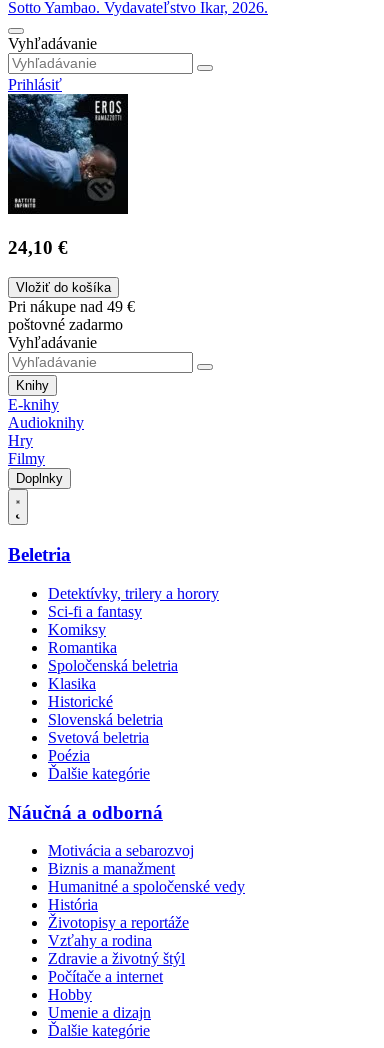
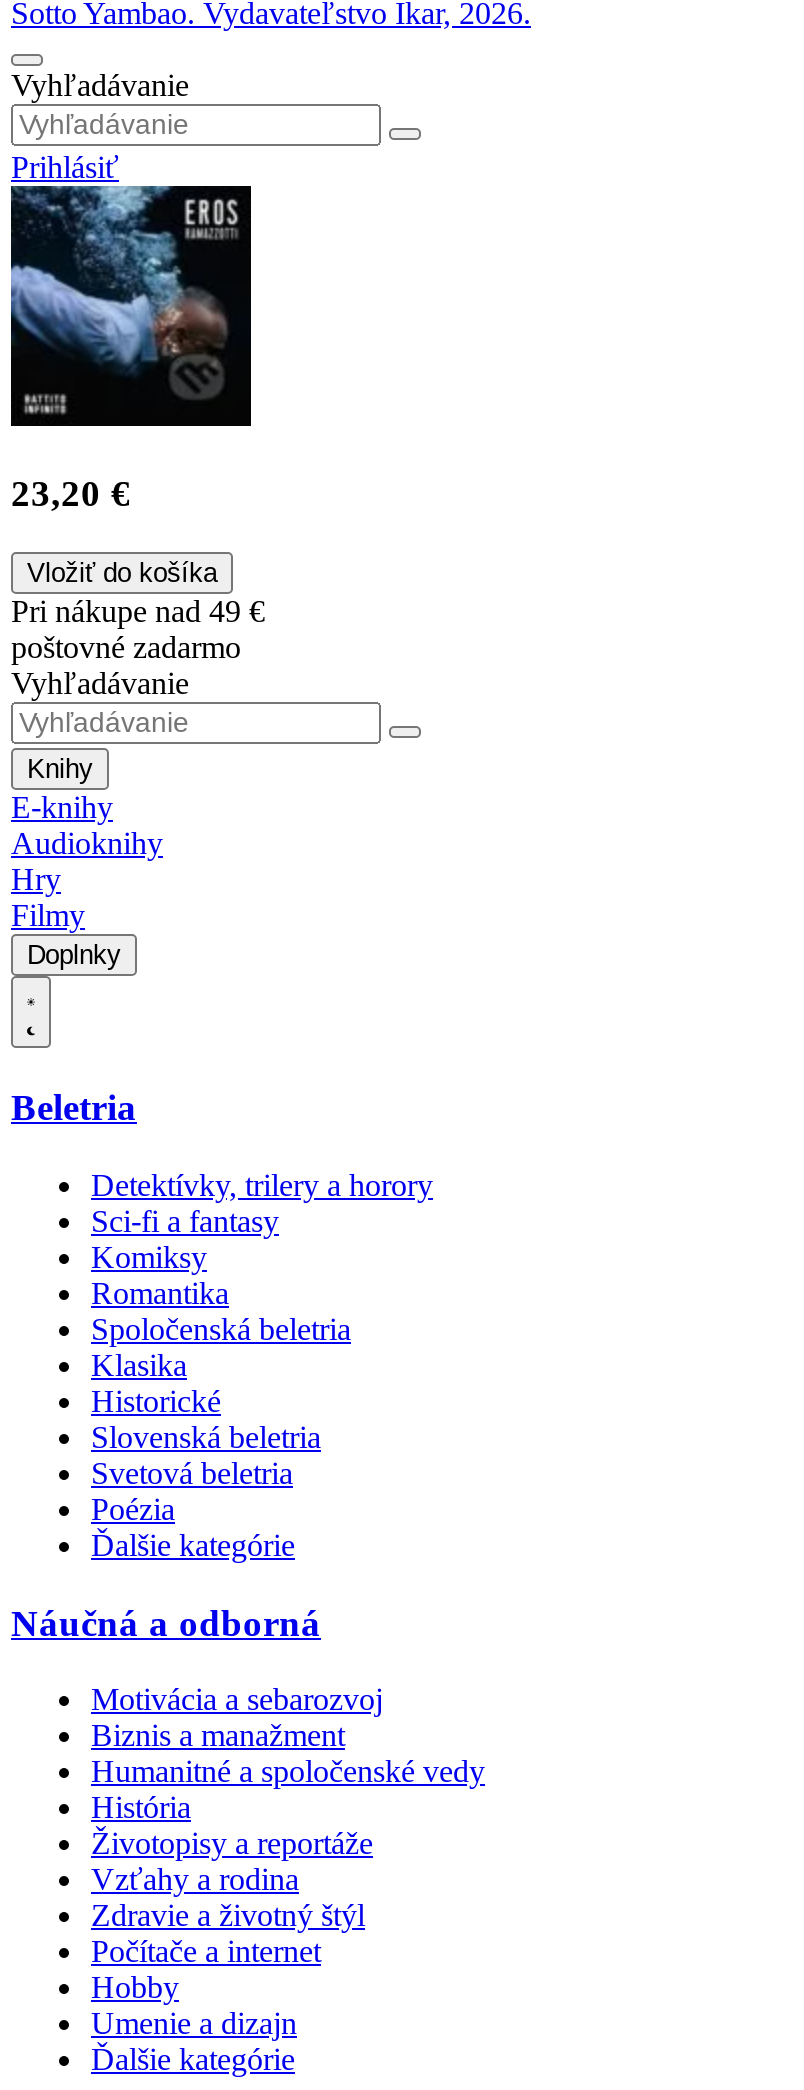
[8,237,68,258] 24,10 € -> [11,471,131,513] 23,20 €

